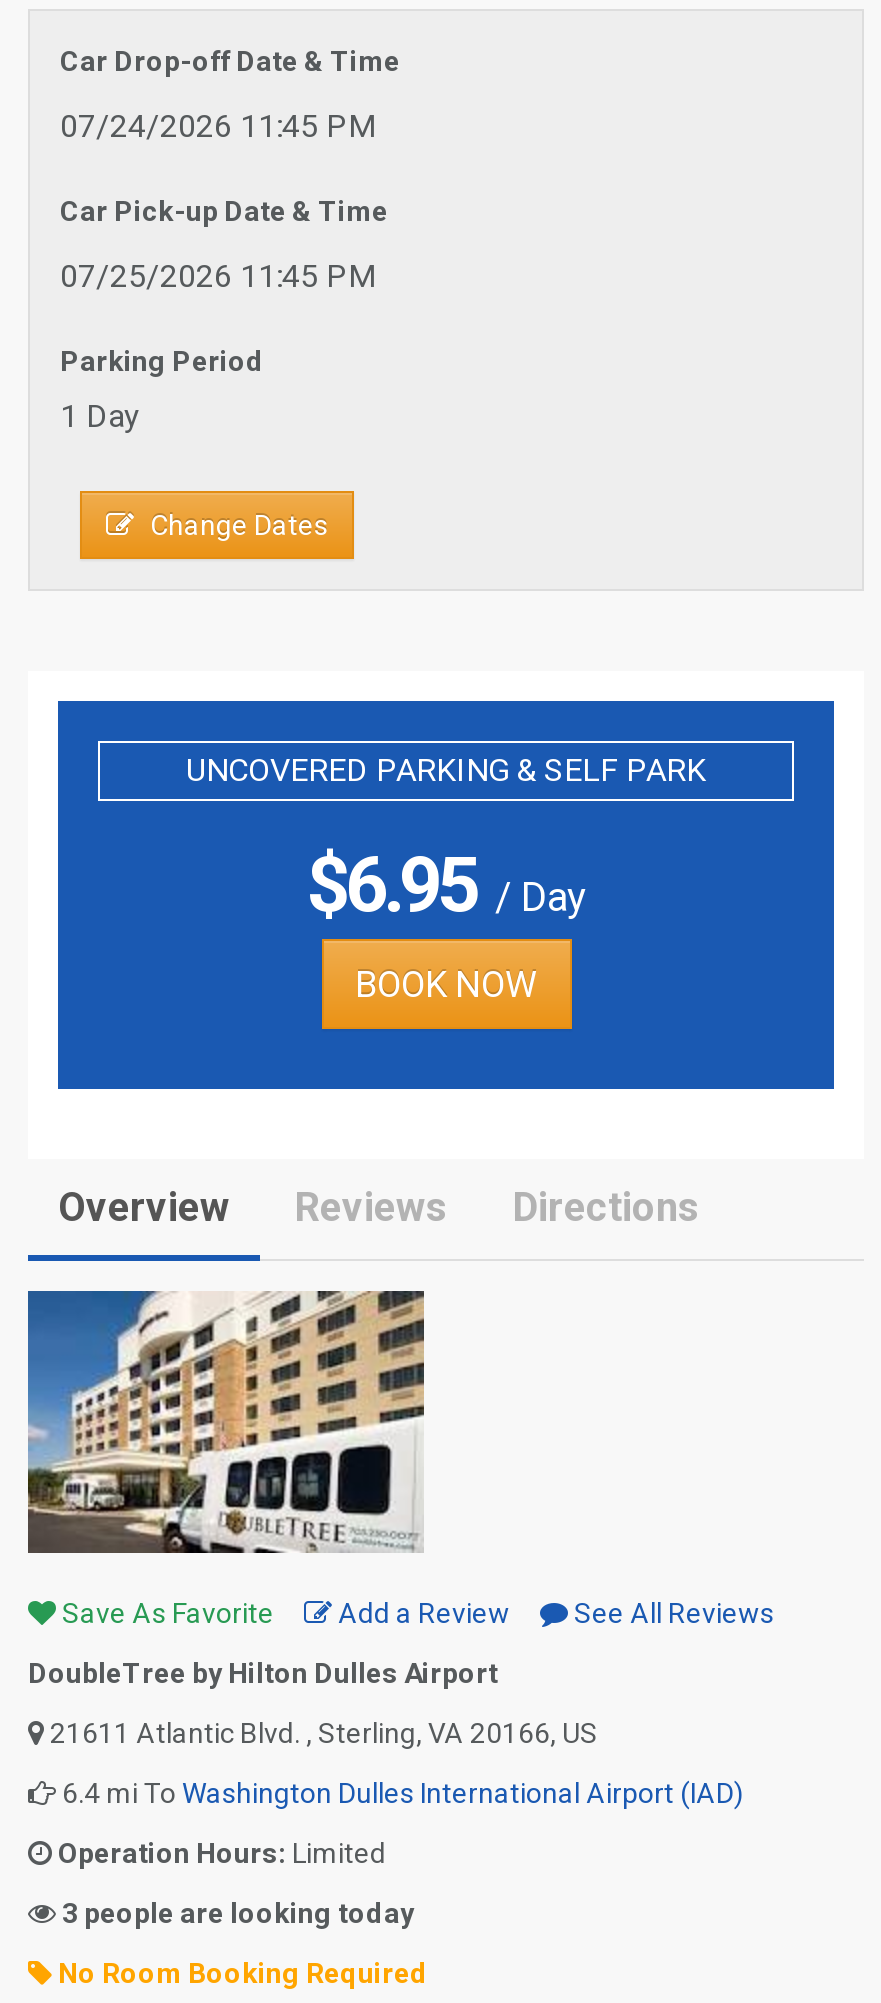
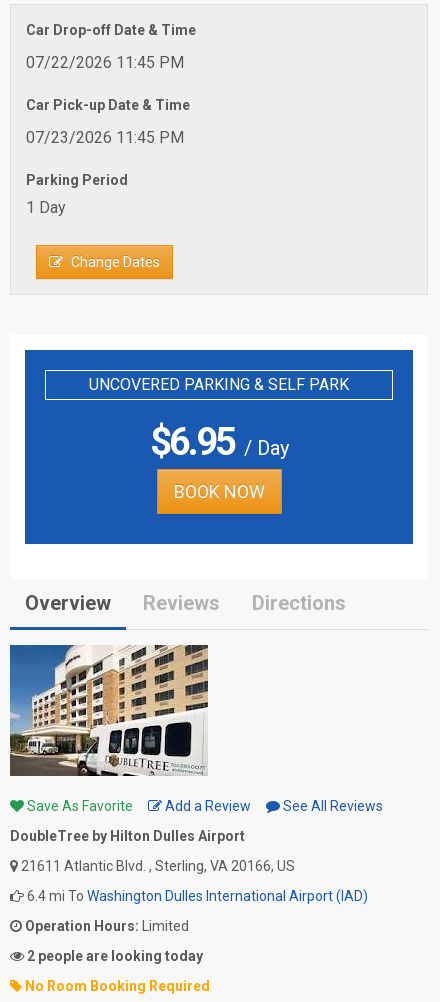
[60,107,376,145] 07/24/2026 11:45 PM -> [26,53,184,72] 07/22/2026 11:45 PM
[60,257,376,295] 07/25/2026 11:45 PM -> [26,128,184,147] 07/23/2026 11:45 PM
[62,1897,414,1929] 3 people are looking today -> [27,948,203,964] 2 people are looking today

